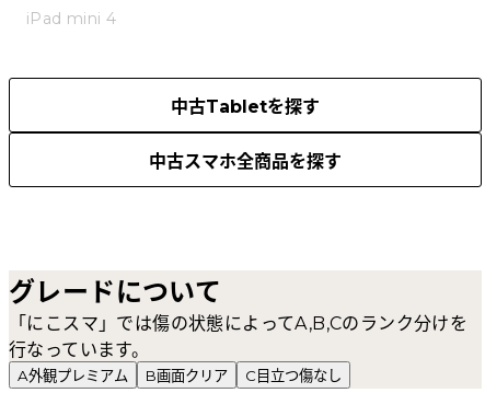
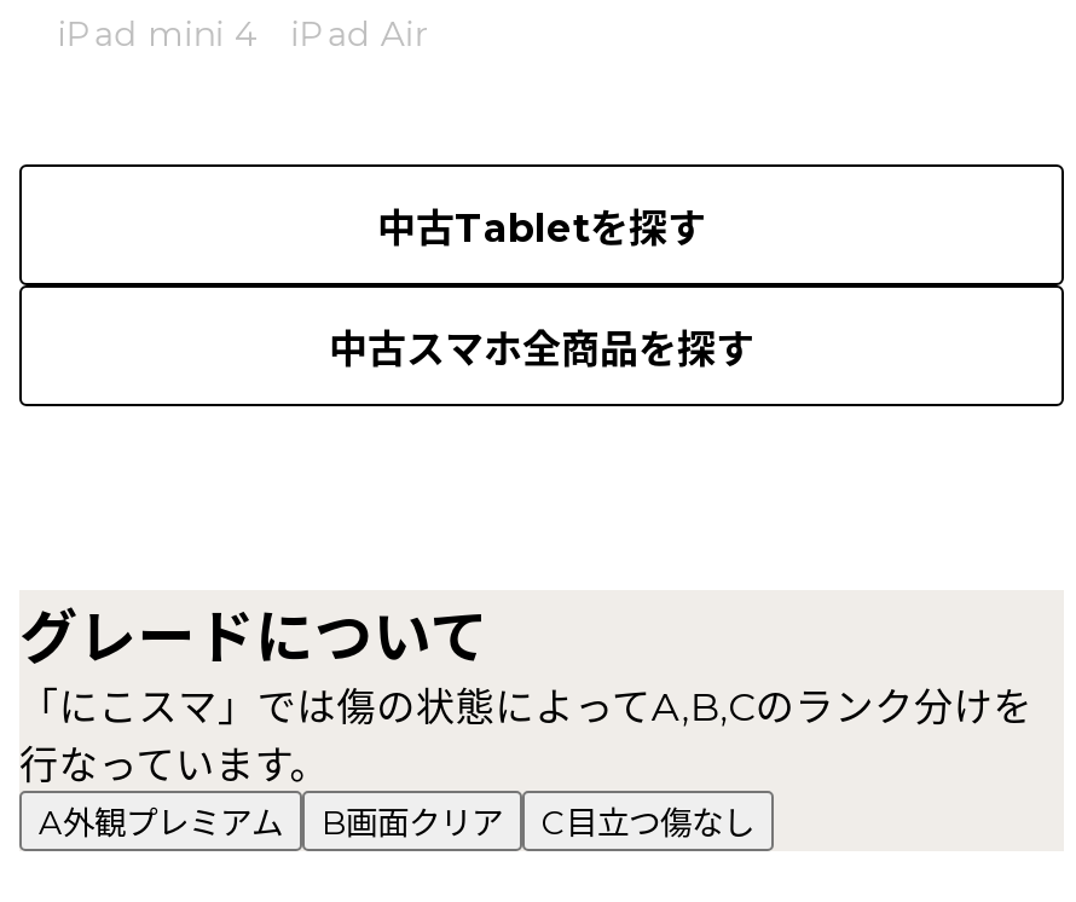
none -> [291,13,427,56] iPad Air

